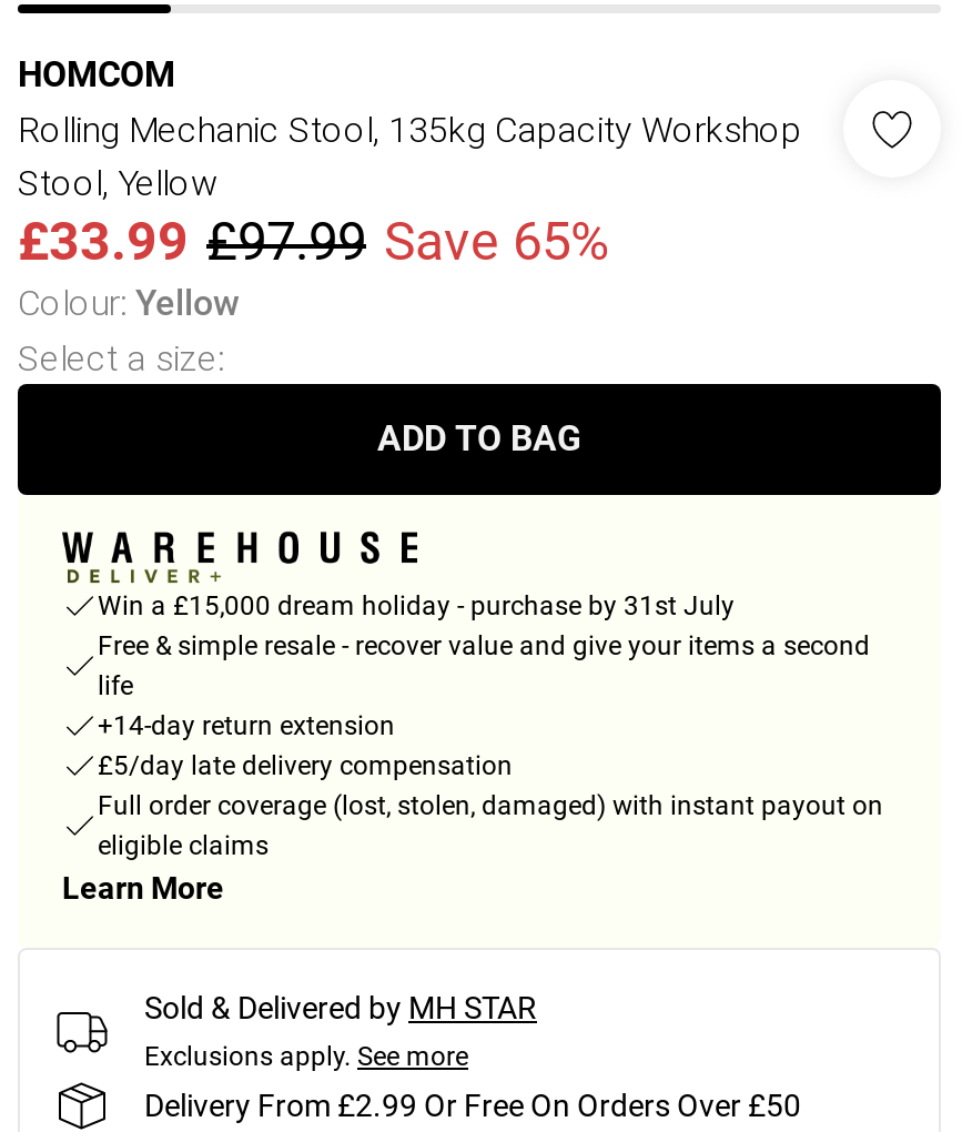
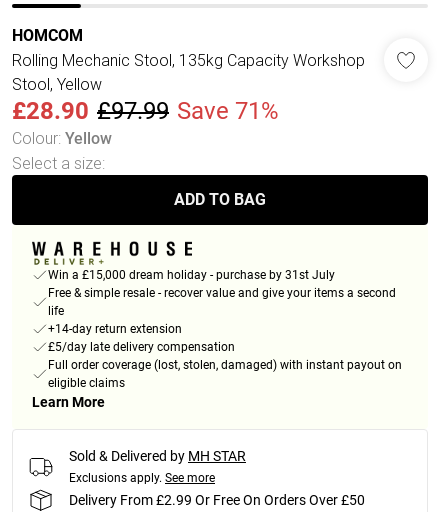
[18,211,610,273] £33.99 £97.99 Save 65% -> [12,97,279,125] £28.90 £97.99 Save 71%

